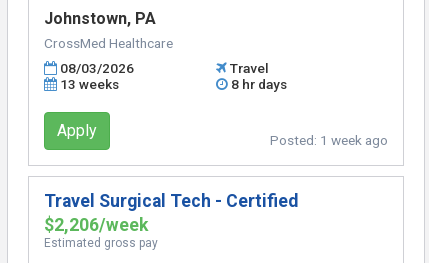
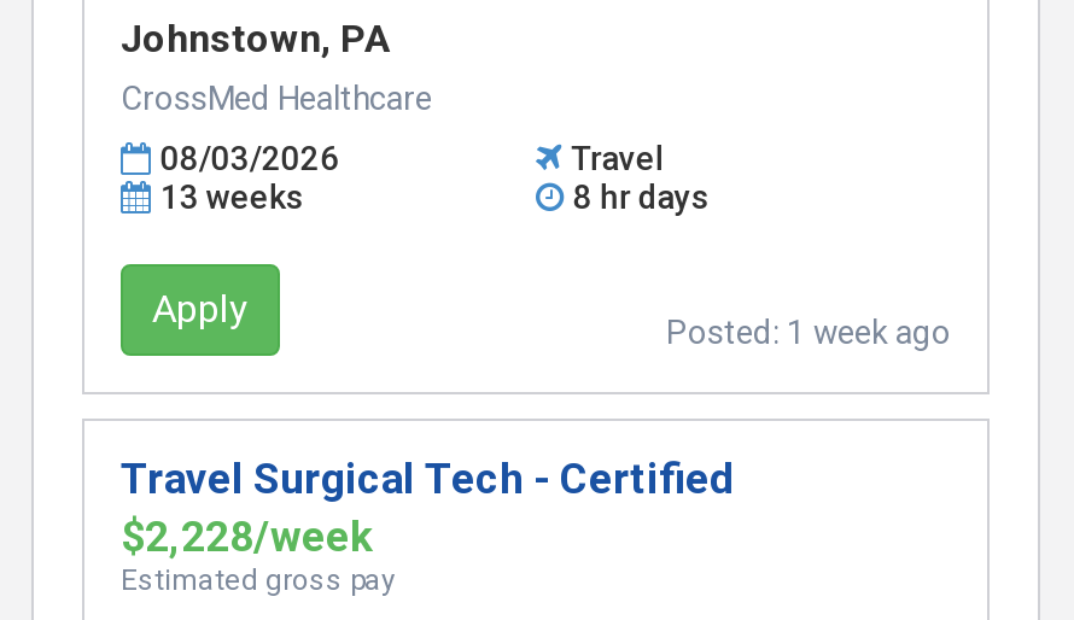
[44,215,148,235] $2,206/week -> [121,513,372,561] $2,228/week

